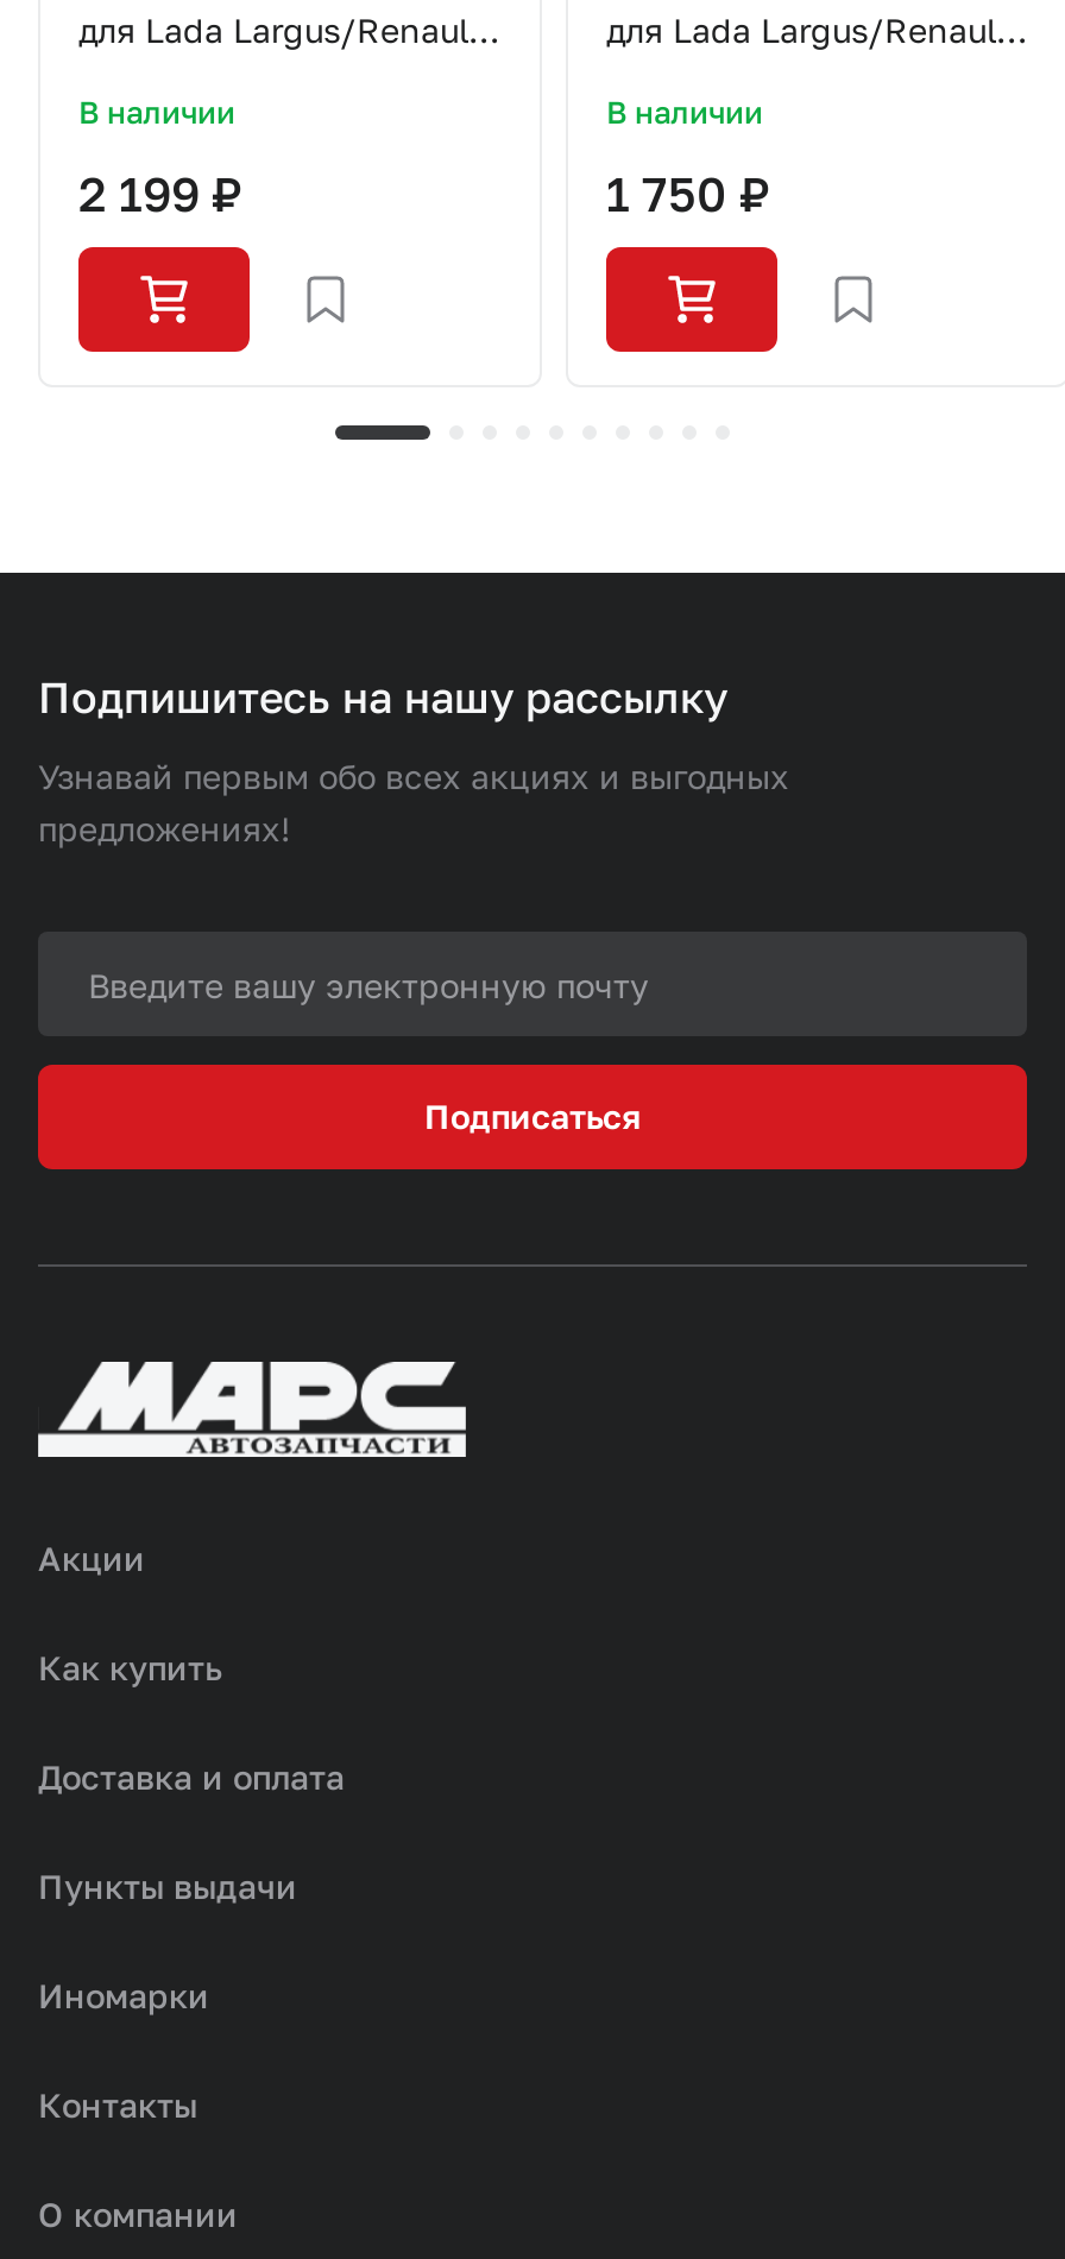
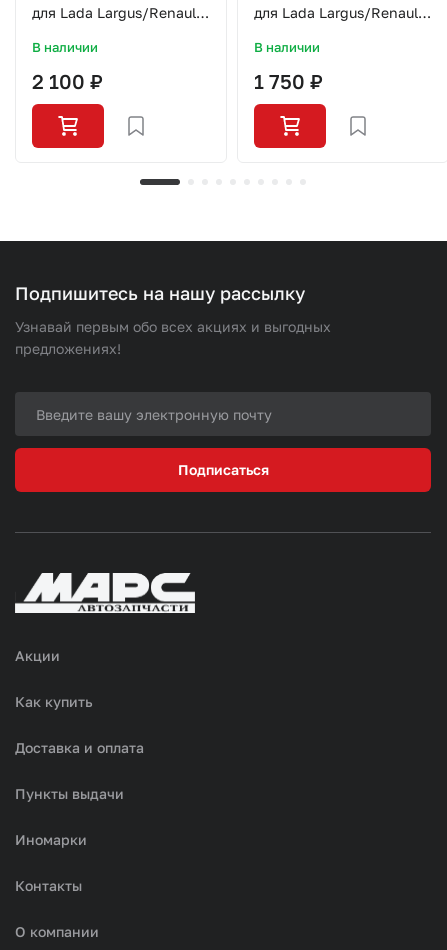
[78,164,242,221] 2 199 ₽ -> [32,69,103,93] 2 100 ₽

